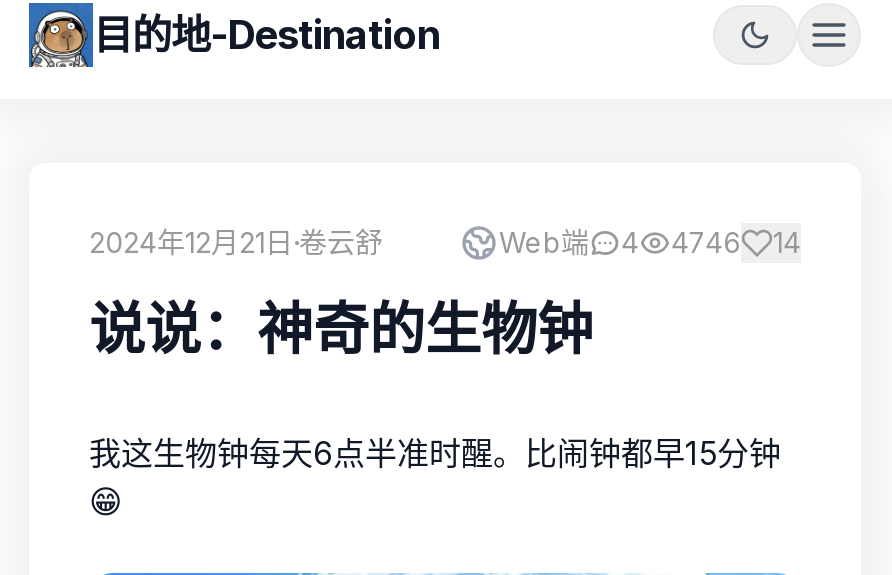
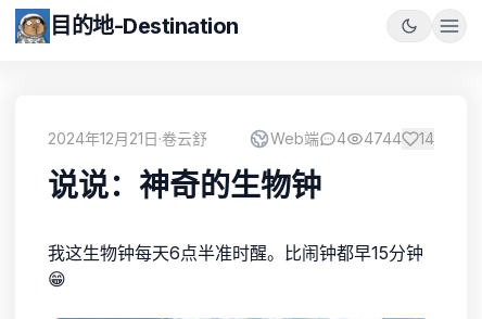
[499,225,801,259] Web端 4 4746 14 -> [270,129,434,148] Web端 4 4744 14

